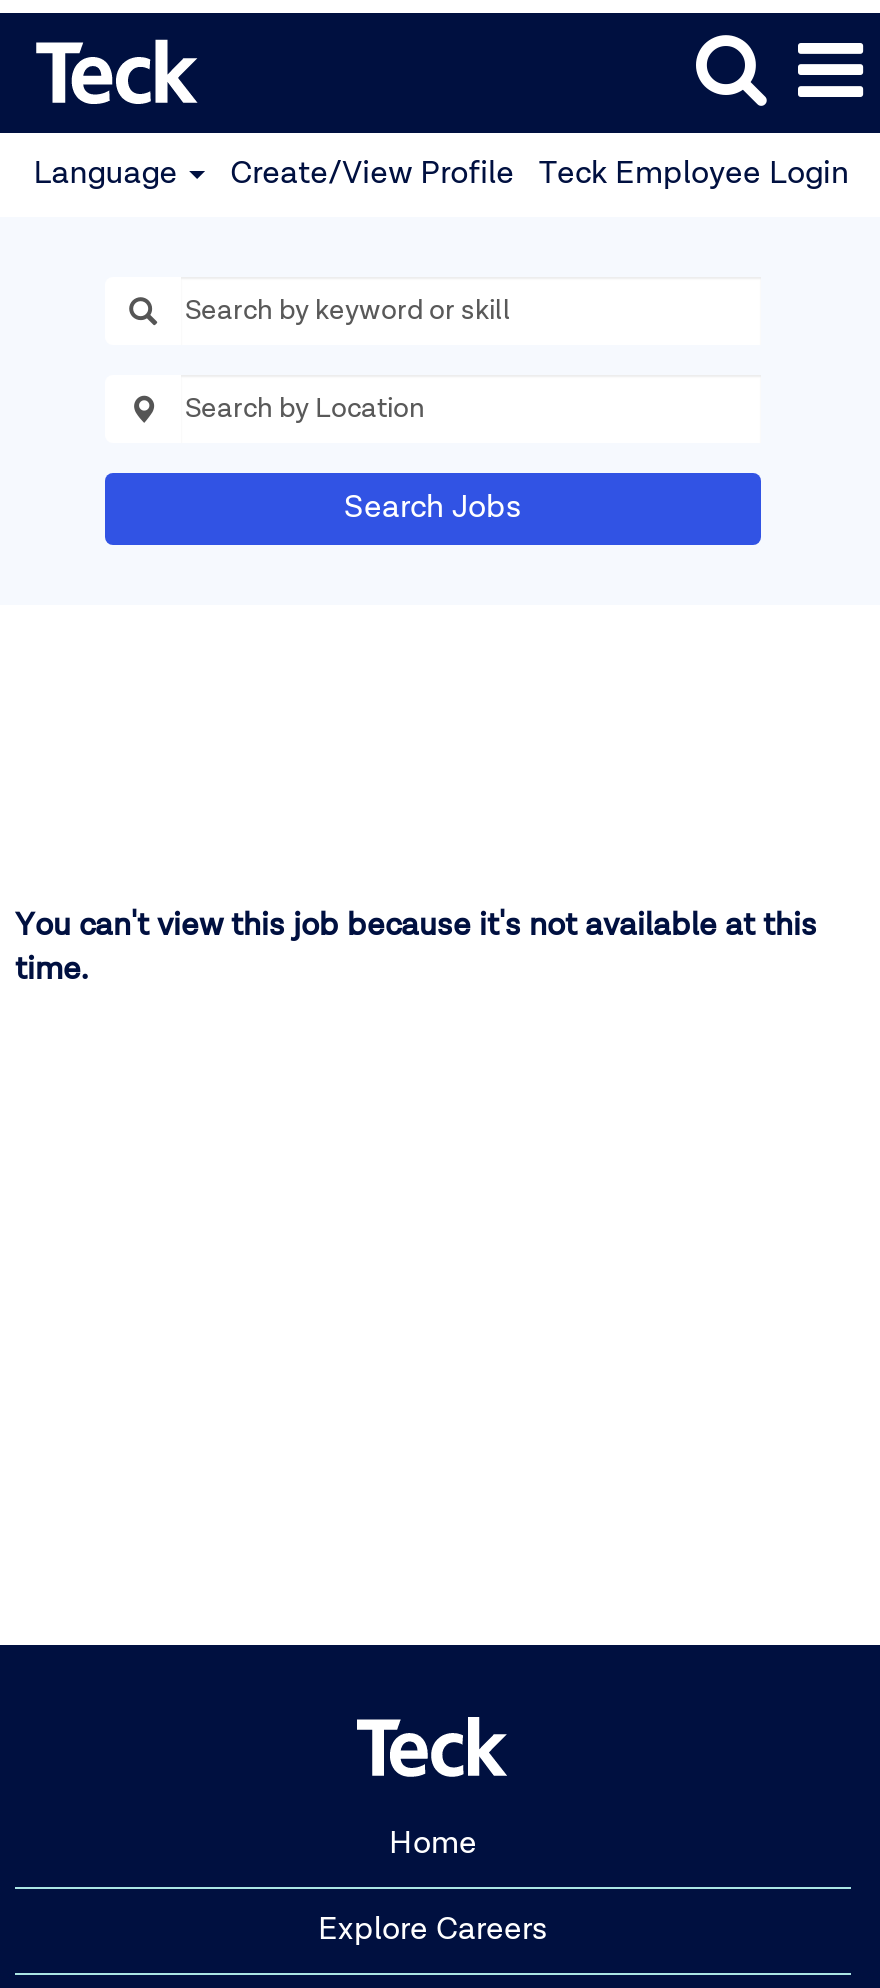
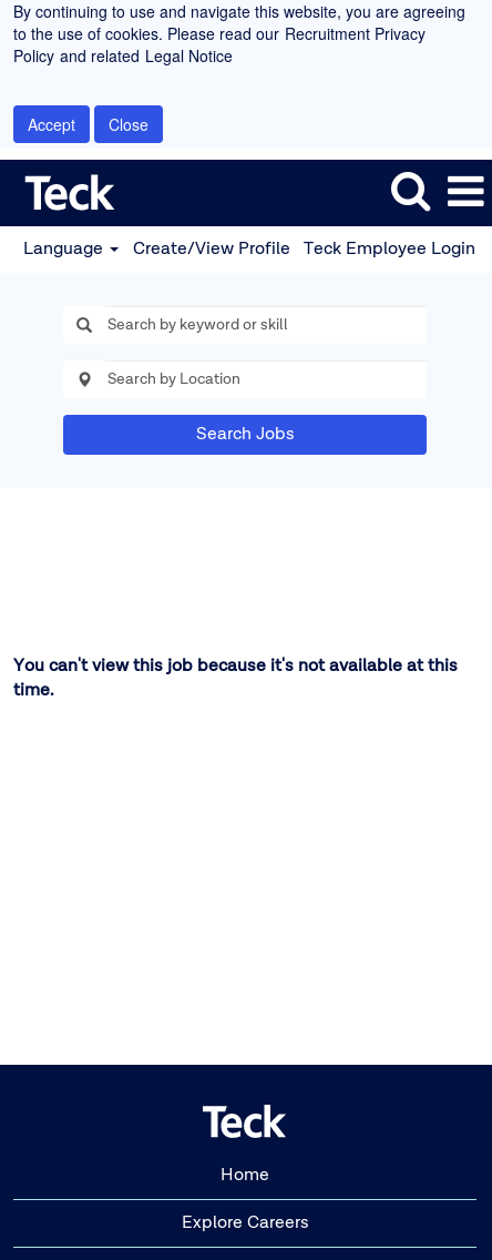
none -> [13,0,465,135] By continuing to use and navigate this website, you are agreeing | to the use of cookies. Please read our Recruitment Privacy | Policy and related Legal Notice | Accept | Close

